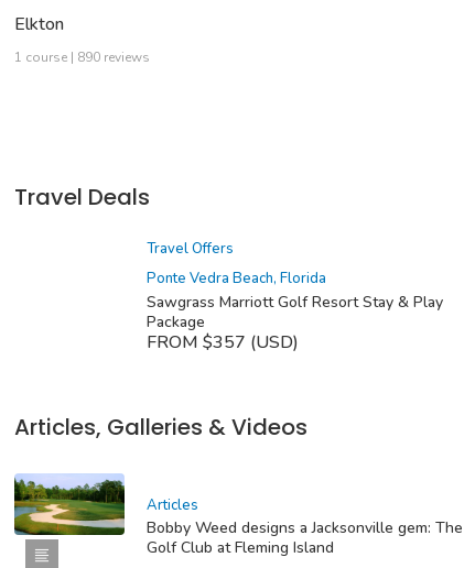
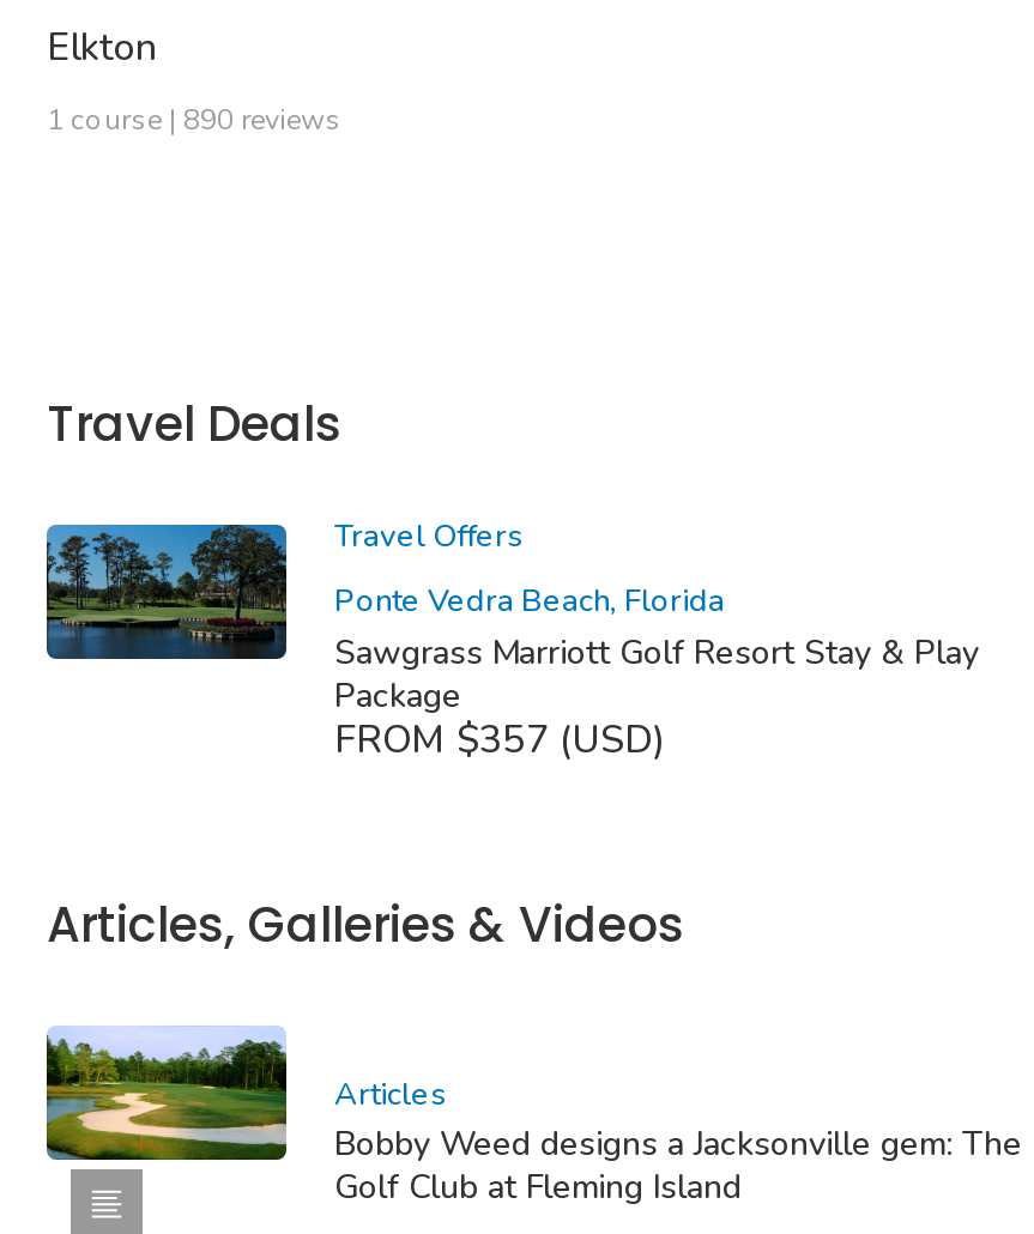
none -> [44,522,289,661] [image]

